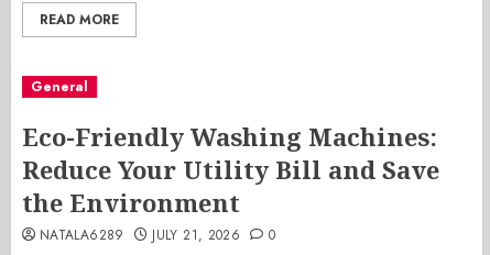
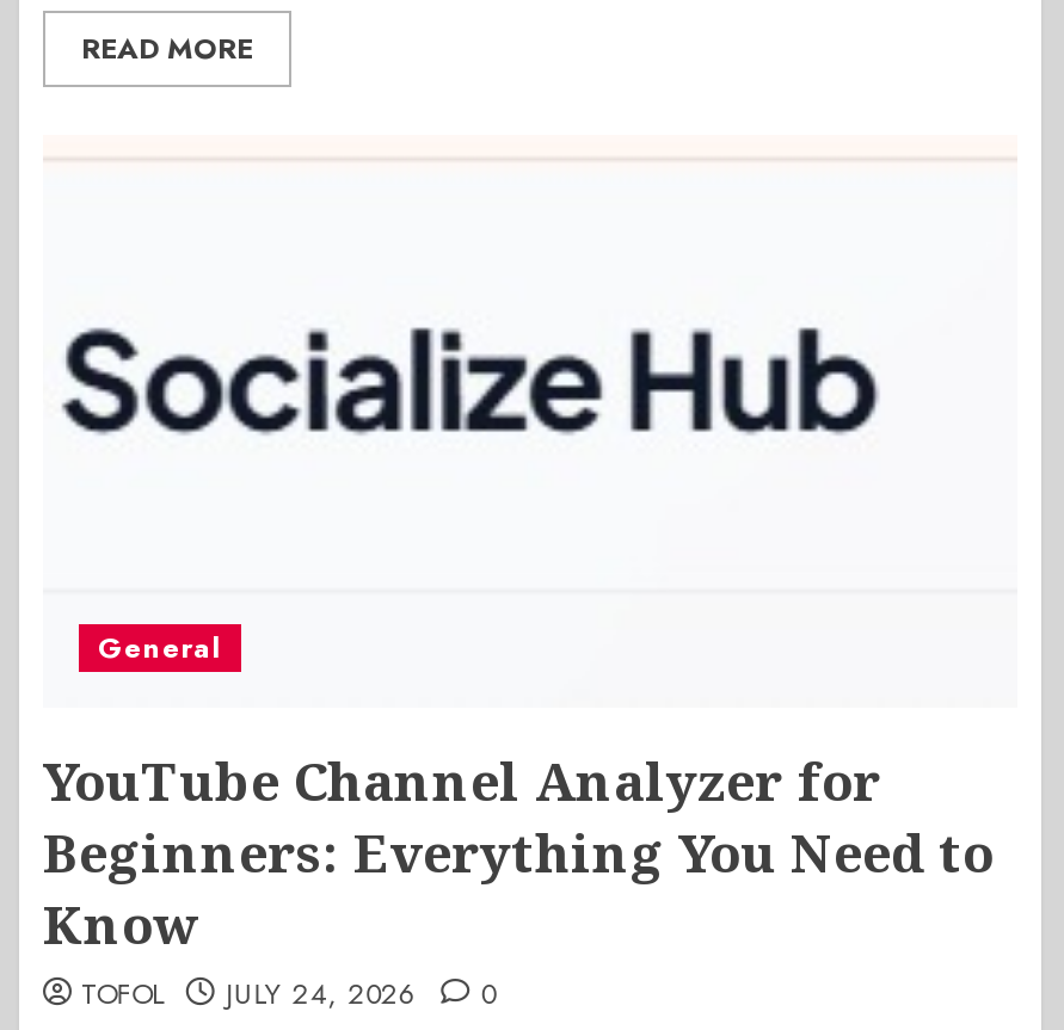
[22,120,439,245] Eco-Friendly Washing Machines: | Reduce Your Utility Bill and Save | the Environment | NATALA6289 | JULY 21, 2026 -> [43,744,994,1016] YouTube Channel Analyzer for | Beginners: Everything You Need to | Know | TOFOL | JULY 24, 2026

